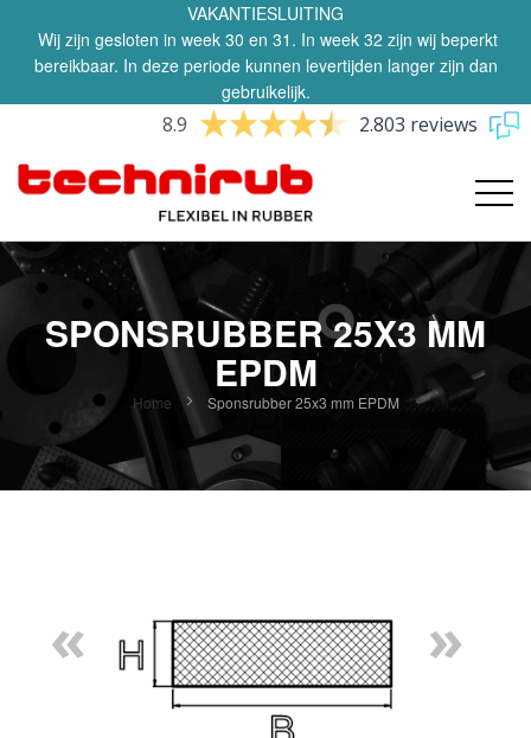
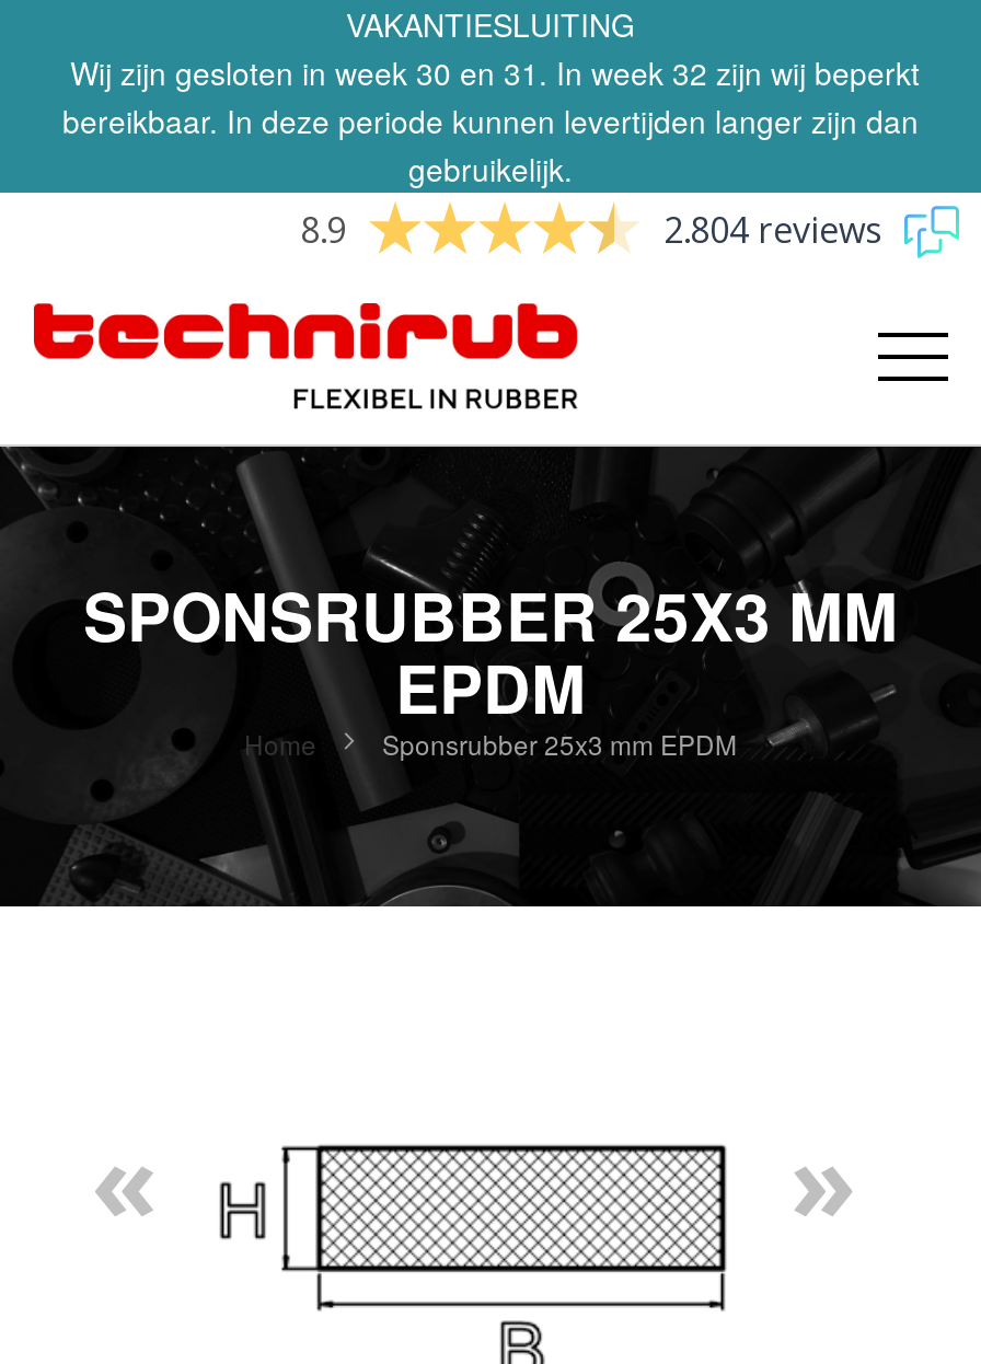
[359,111,478,137] 2.803 reviews -> [663,206,882,254] 2.804 reviews

